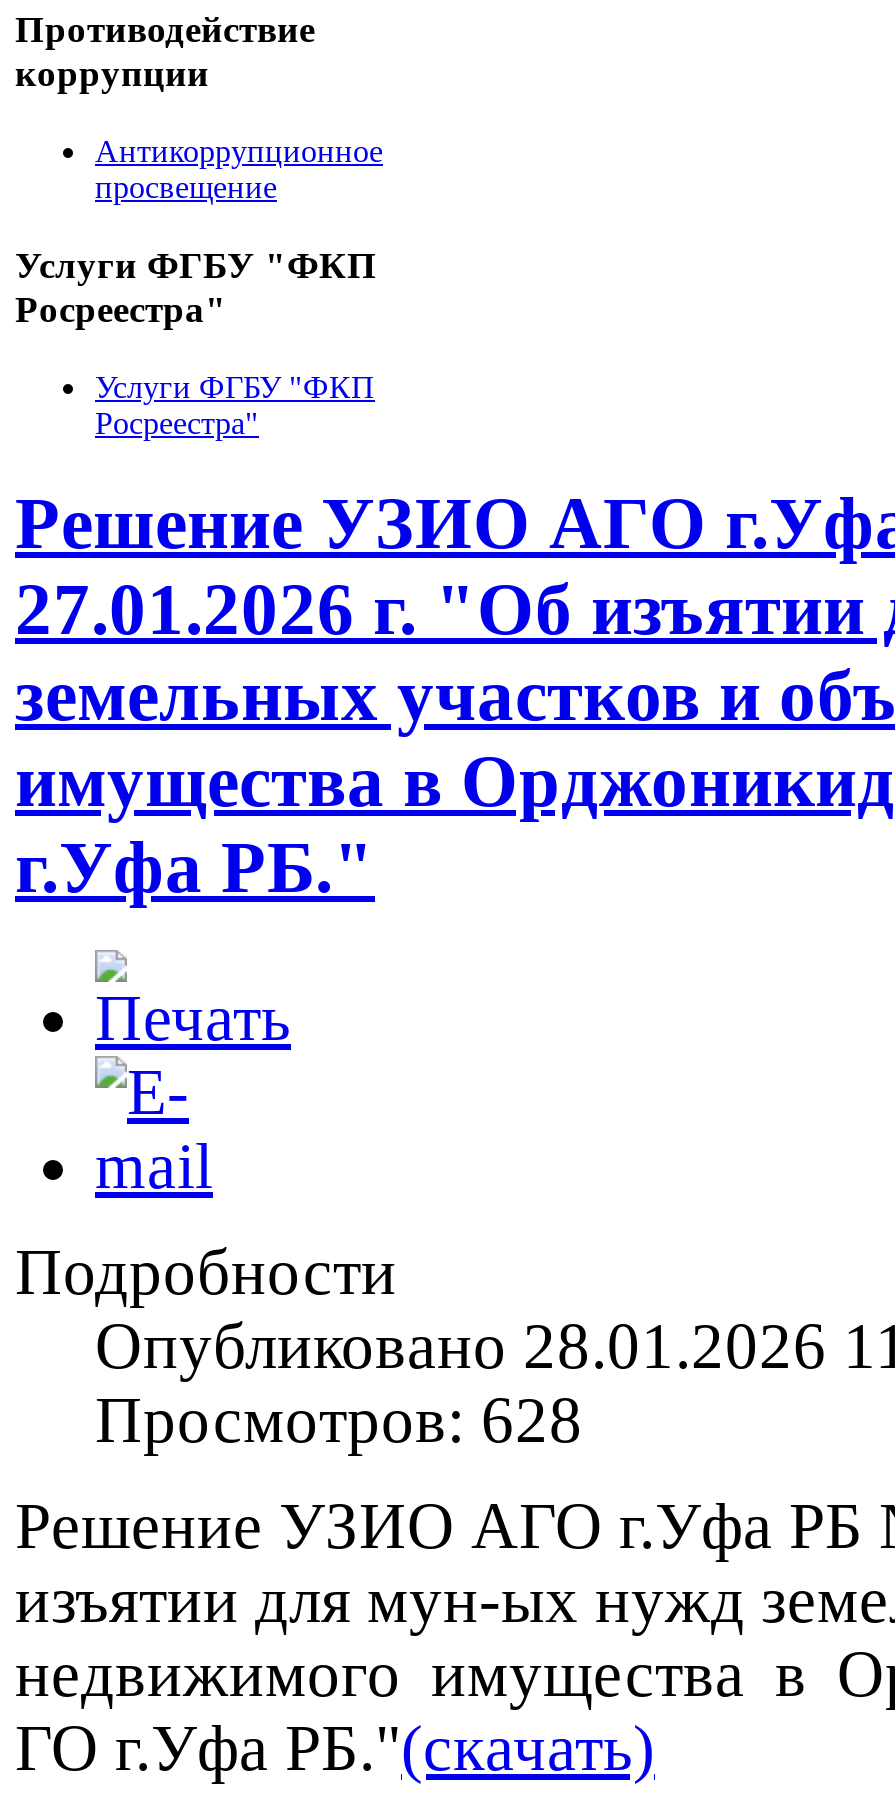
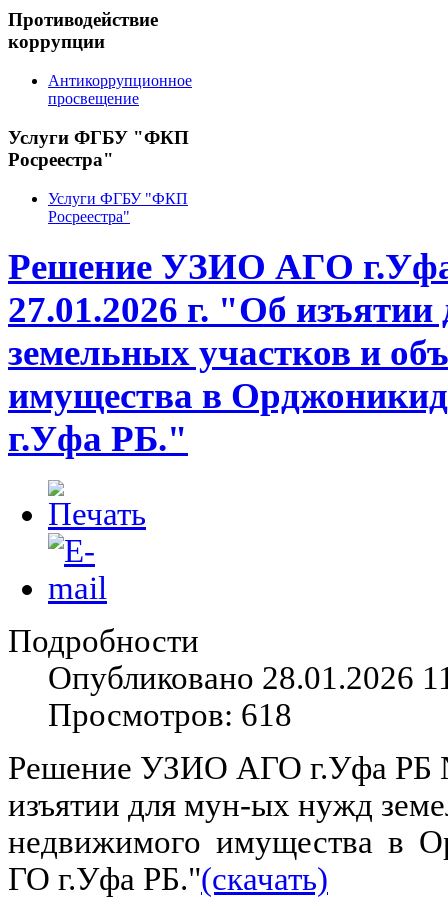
[95,1385,583,1457] Просмотров: 628 -> [48,697,292,733] Просмотров: 618

